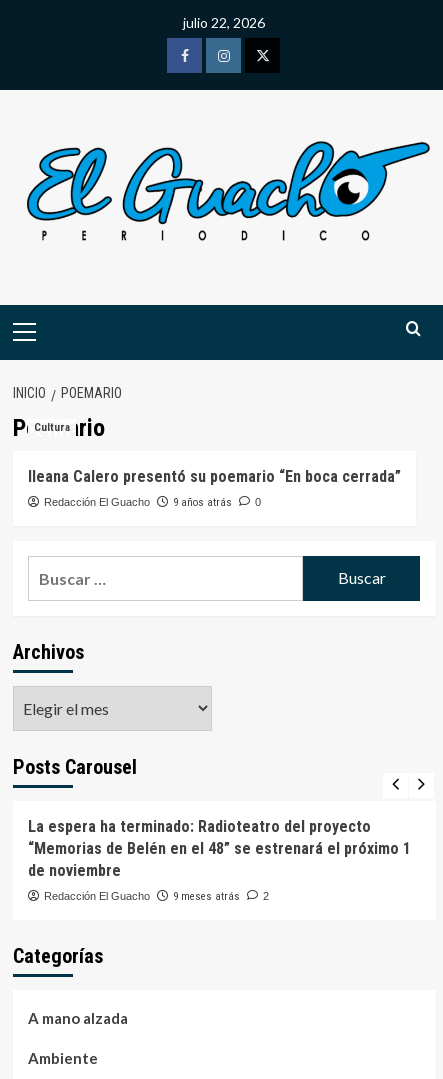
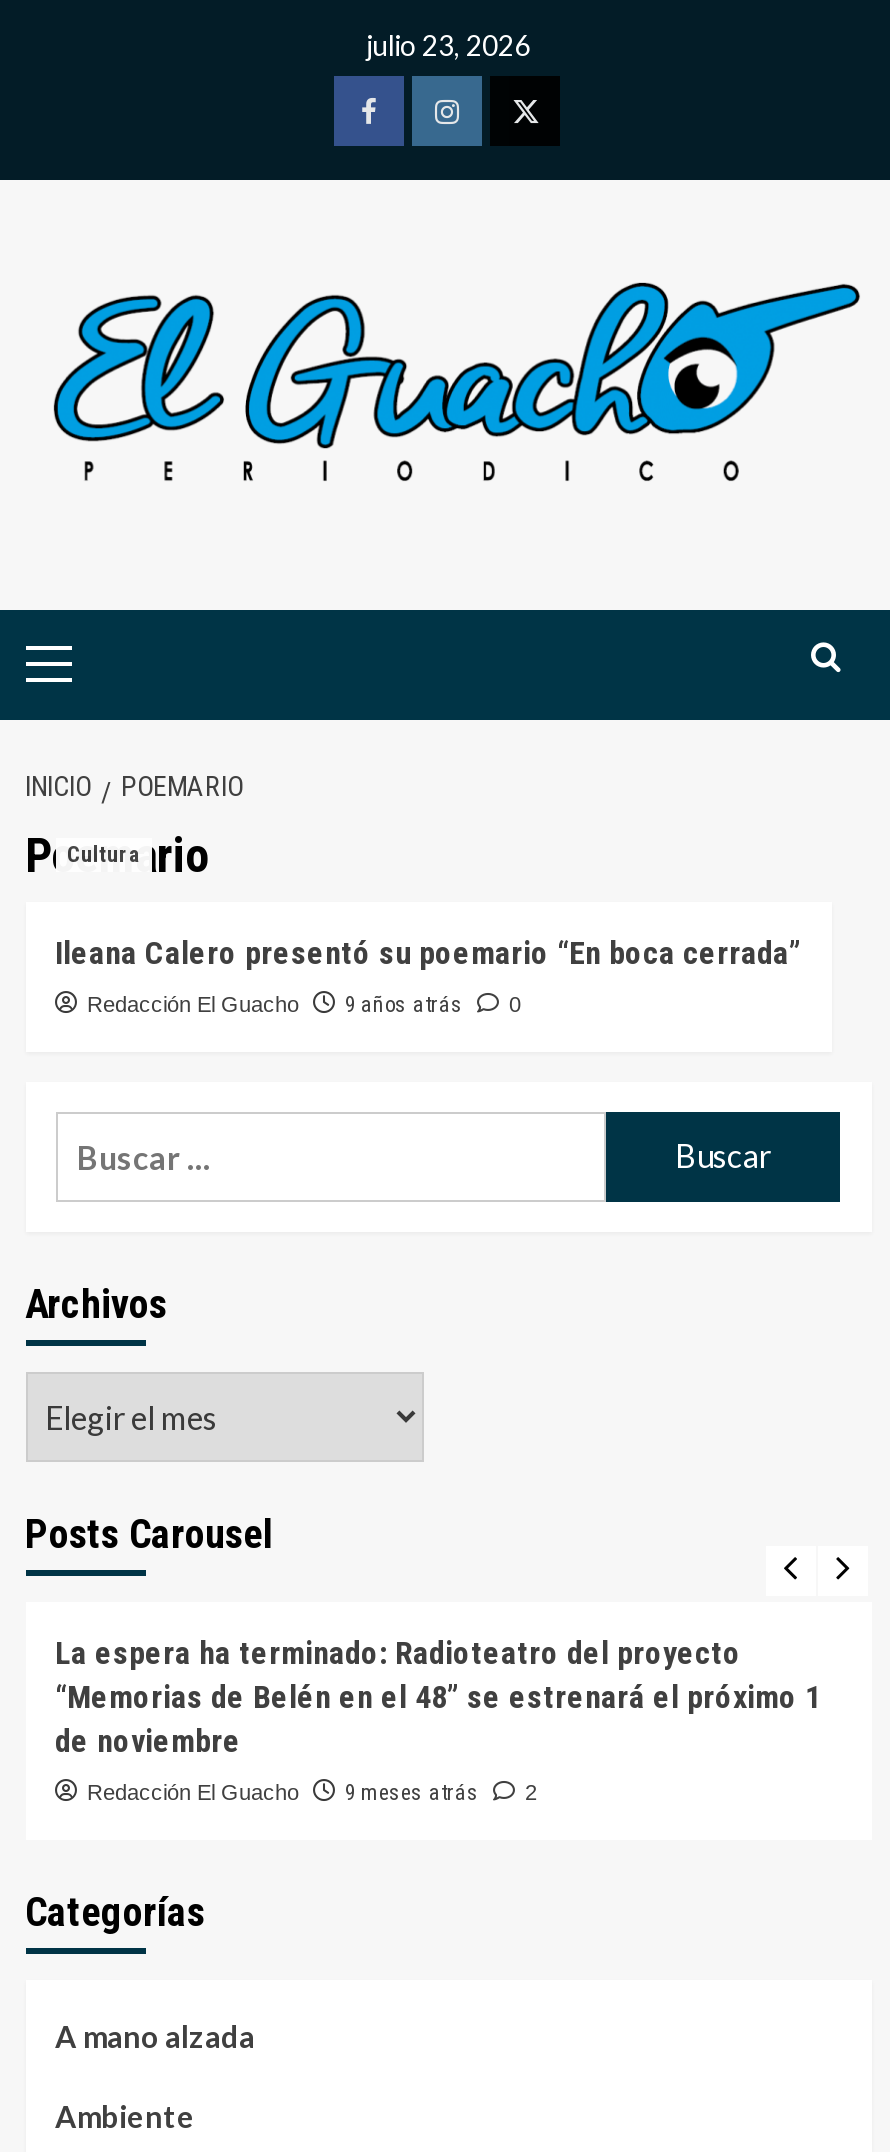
[183,14,265,31] julio 22, 2026 -> [366,28,530,62] julio 23, 2026

